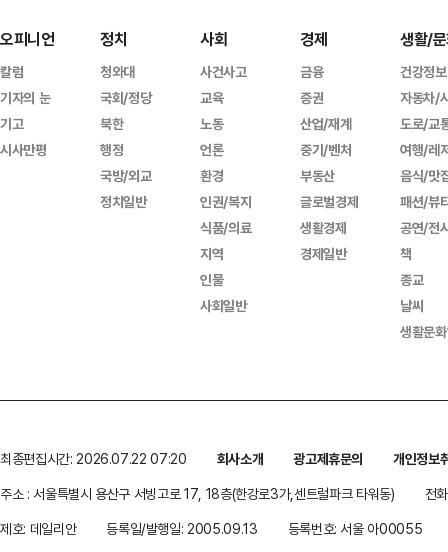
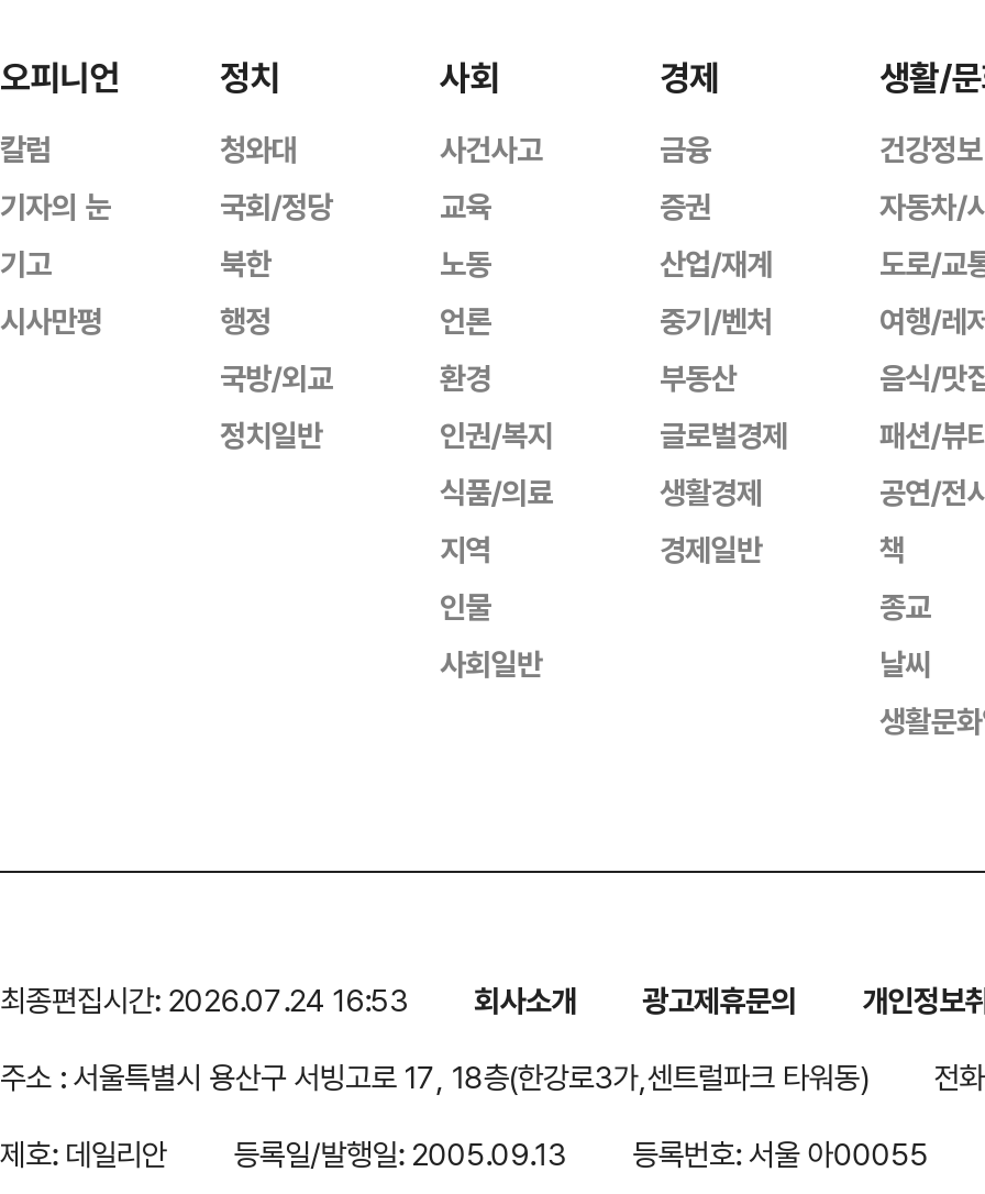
[0,449,187,468] 최종편집시간: 2026.07.22 07:20 -> [0,979,408,1020] 최종편집시간: 2026.07.24 16:53

